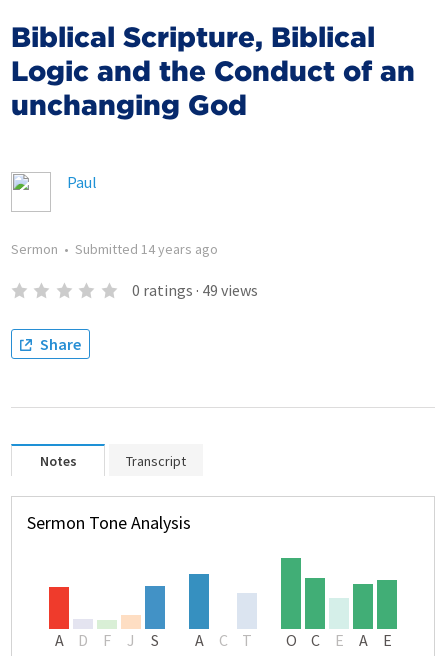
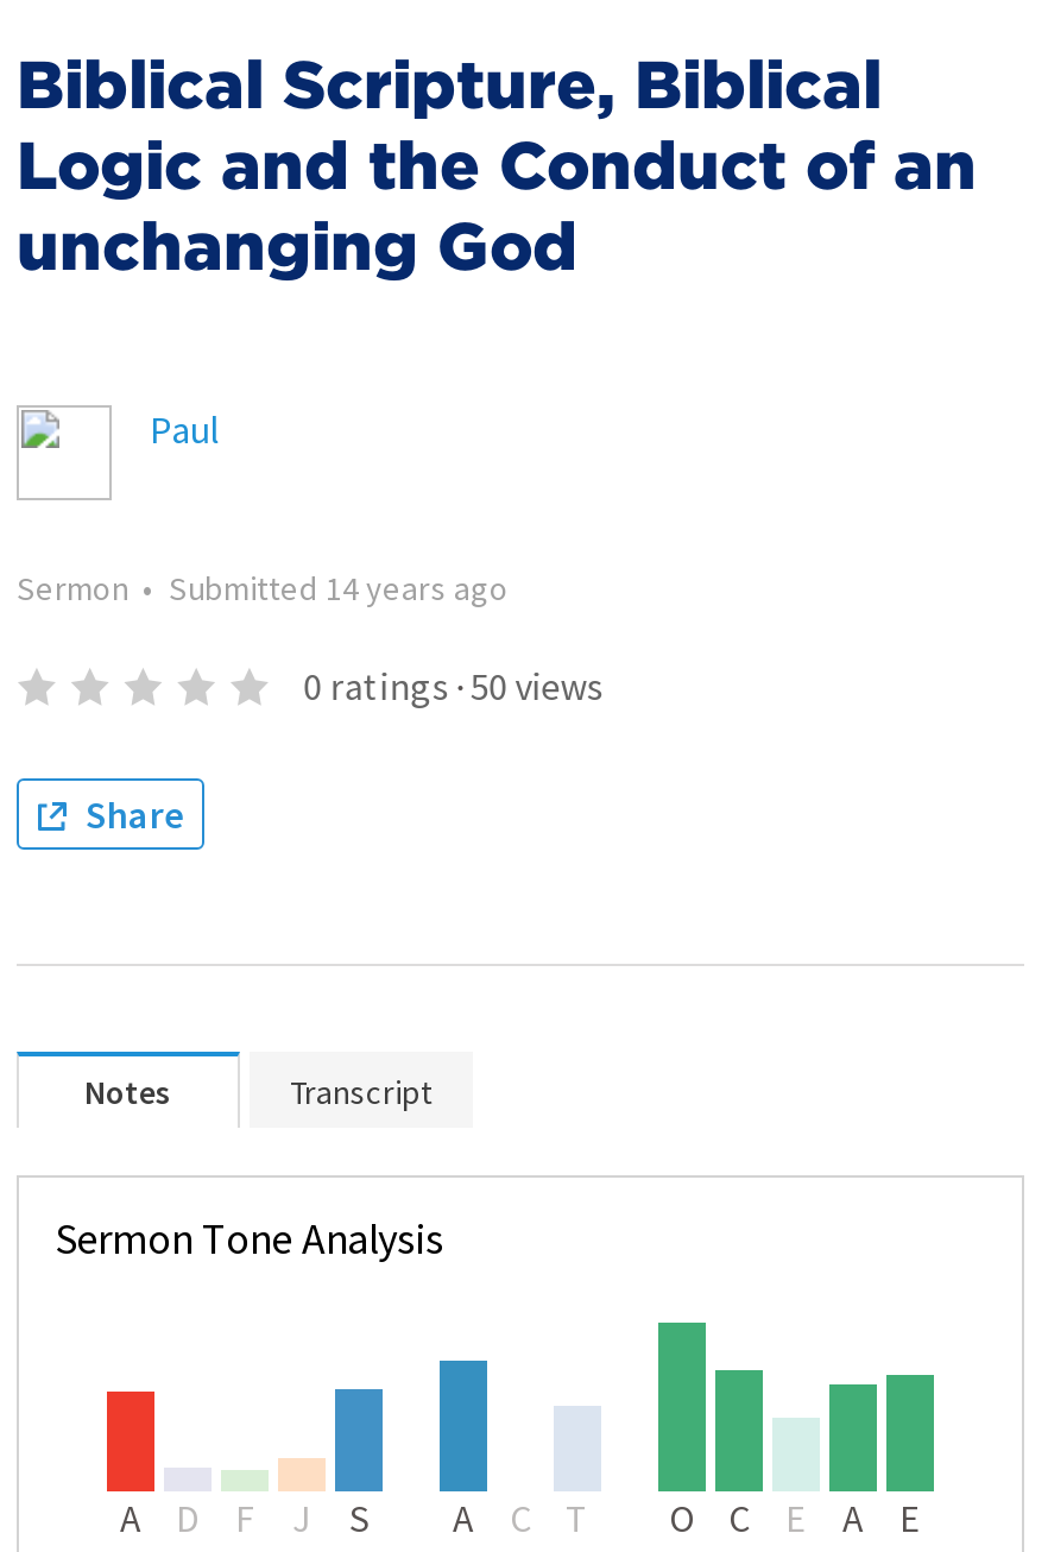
[132,280,258,300] 0 ratings · 49 views -> [303,662,603,709] 0 ratings · 50 views

